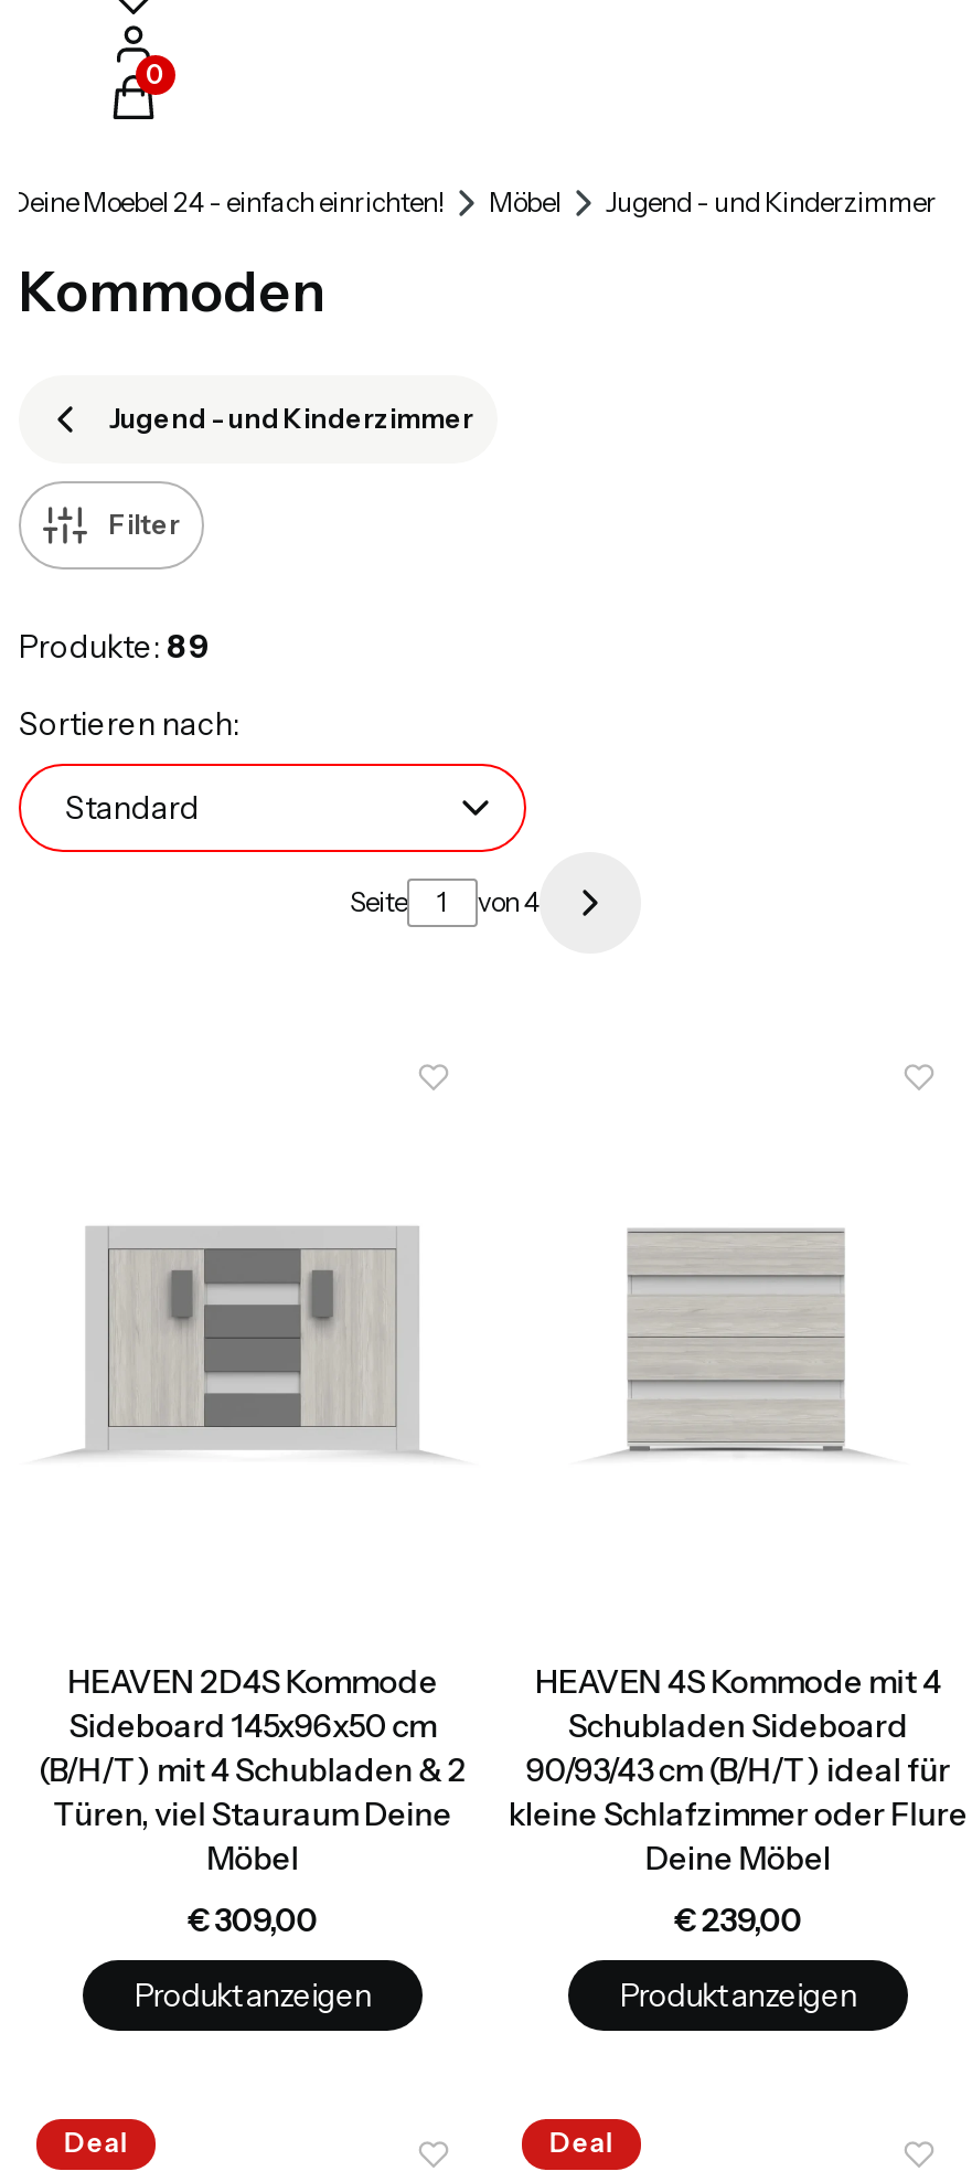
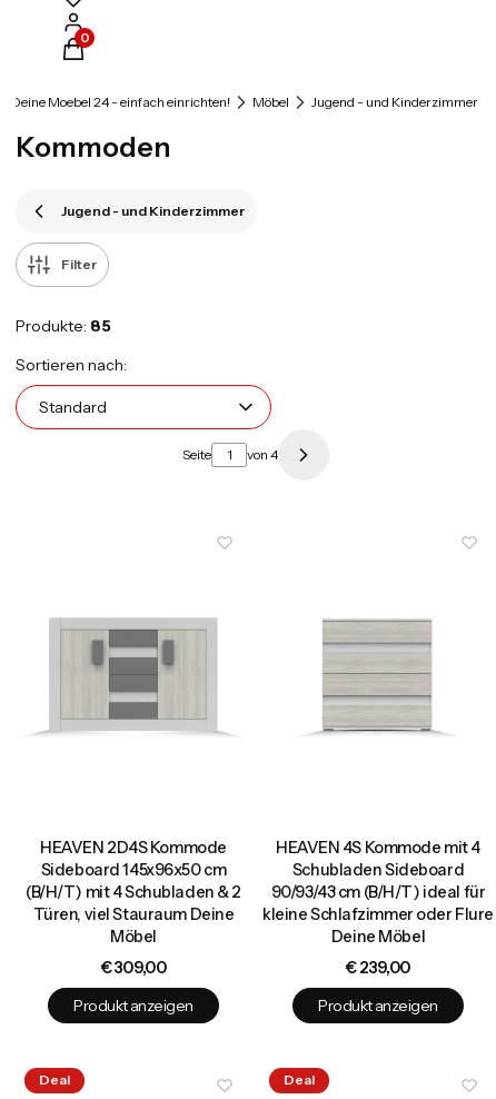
[19,626,211,666] Produkte: 89 -> [16,316,111,336] Produkte: 85

